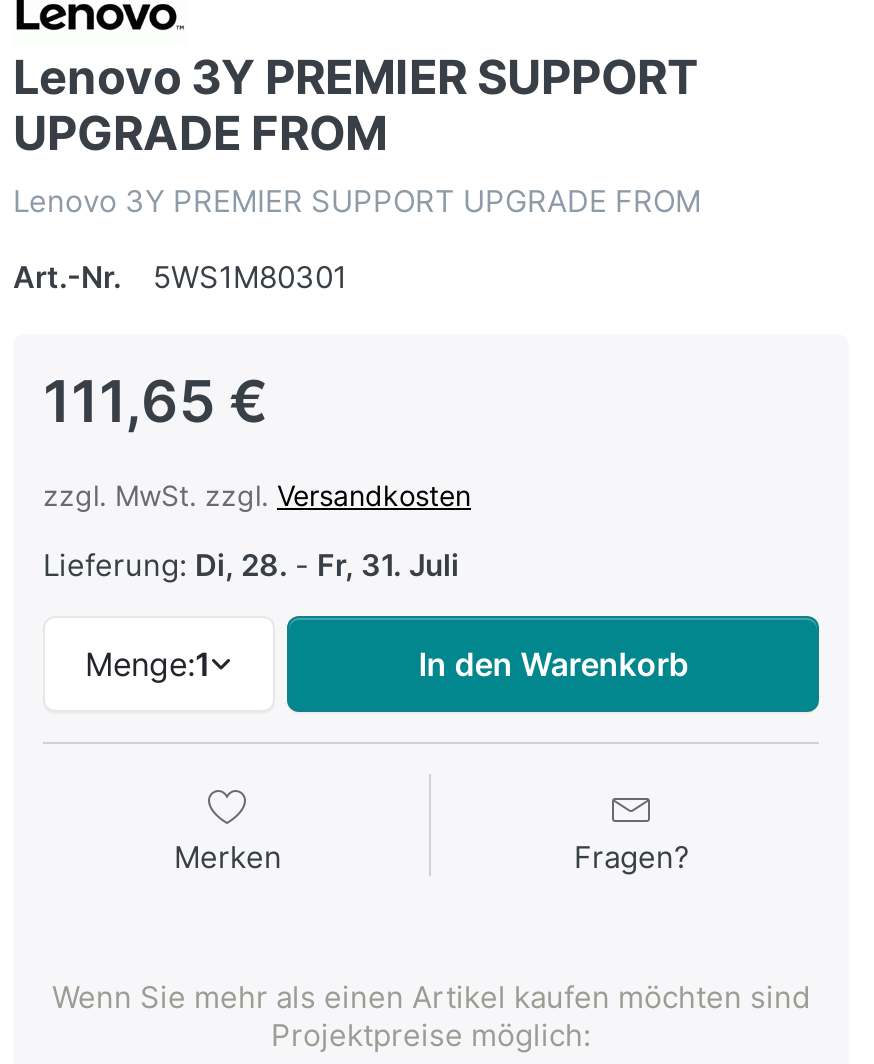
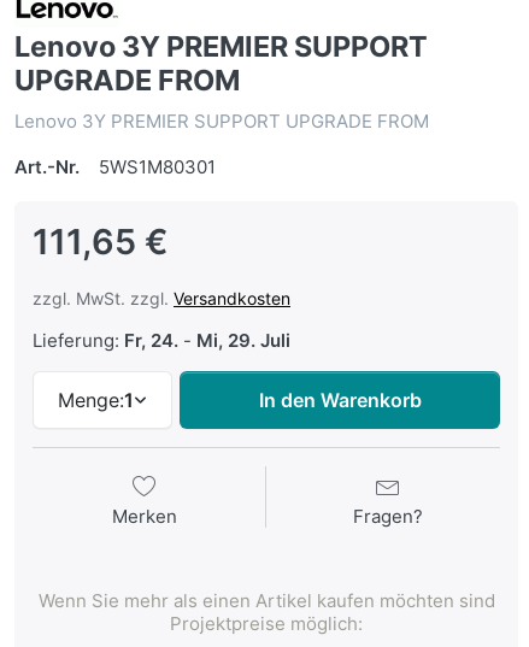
[43,546,459,584] Lieferung: Di, 28. - Fr, 31. Juli -> [33,329,290,352] Lieferung: Fr, 24. - Mi, 29. Juli

